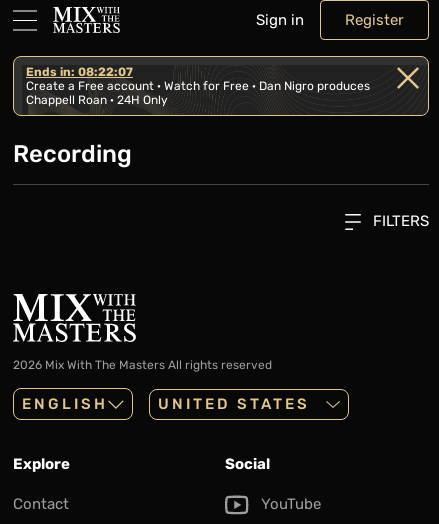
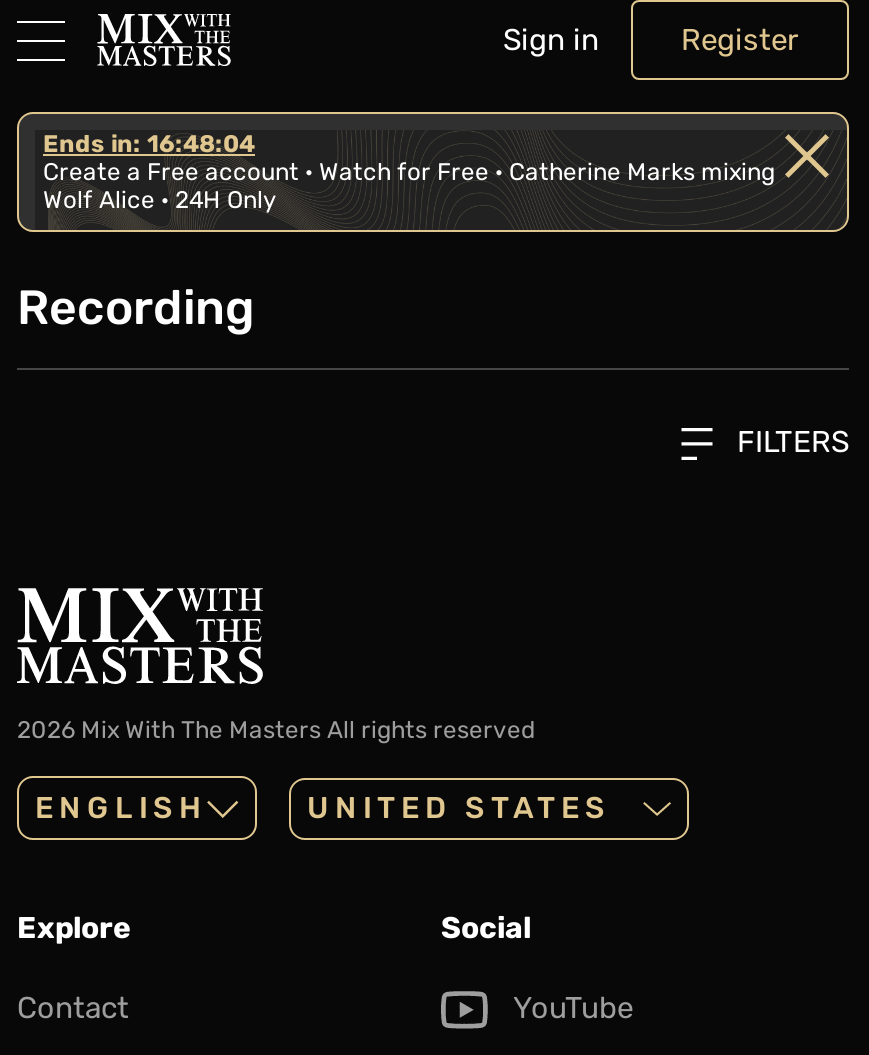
[26,65,133,79] Ends in: 08:22:07 -> [43,130,255,158] Ends in: 16:48:04
[26,79,370,93] Create a Free account · Watch for Free · Dan Nigro produces -> [43,158,775,186] Create a Free account · Watch for Free · Catherine Marks mixing
[26,93,168,107] Chappell Roan · 24H Only -> [43,186,277,214] Wolf Alice · 24H Only

